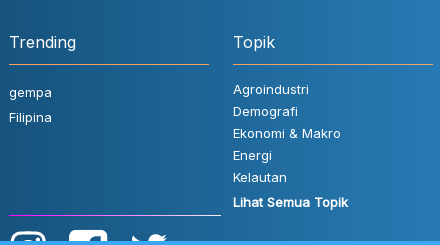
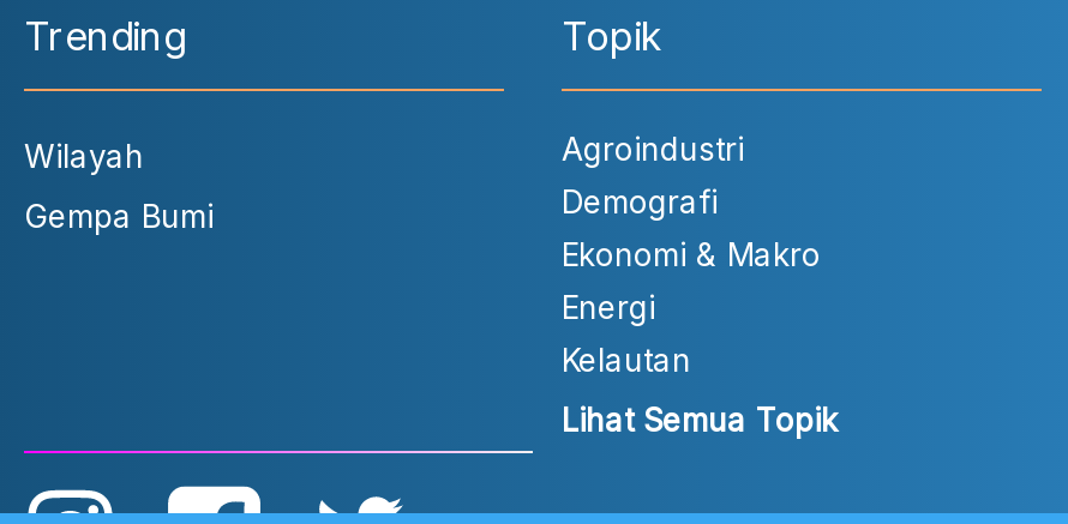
[9,84,52,100] gempa -> [24,137,144,175] Wilayah
[9,109,52,125] Filipina -> [24,197,214,235] Gempa Bumi

